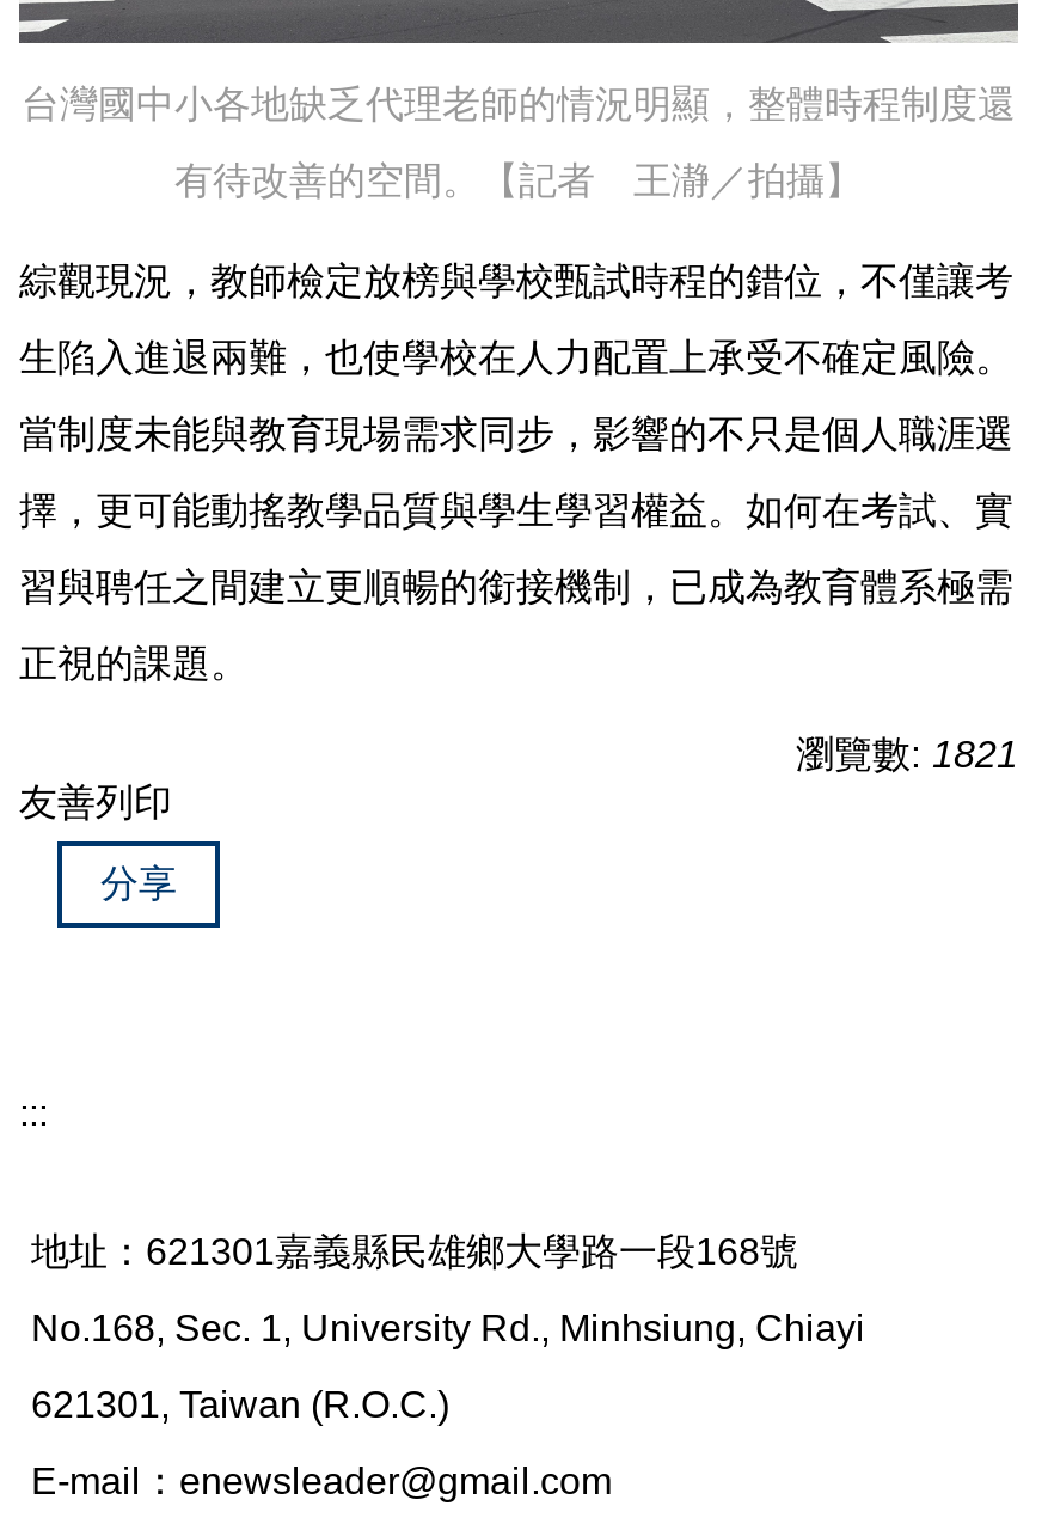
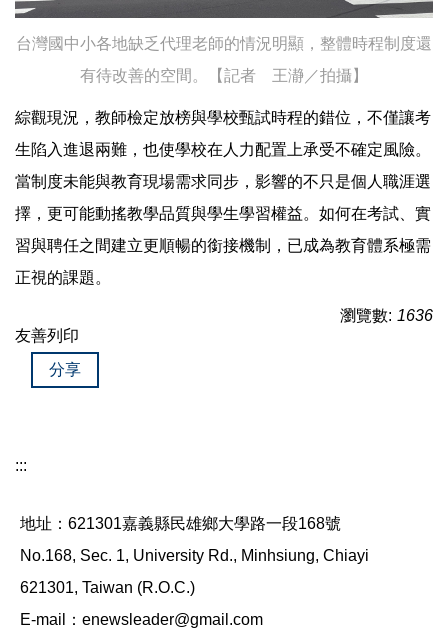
[796,735,1018,775] 瀏覽數: 1821 -> [340,307,433,324] 瀏覽數: 1636

